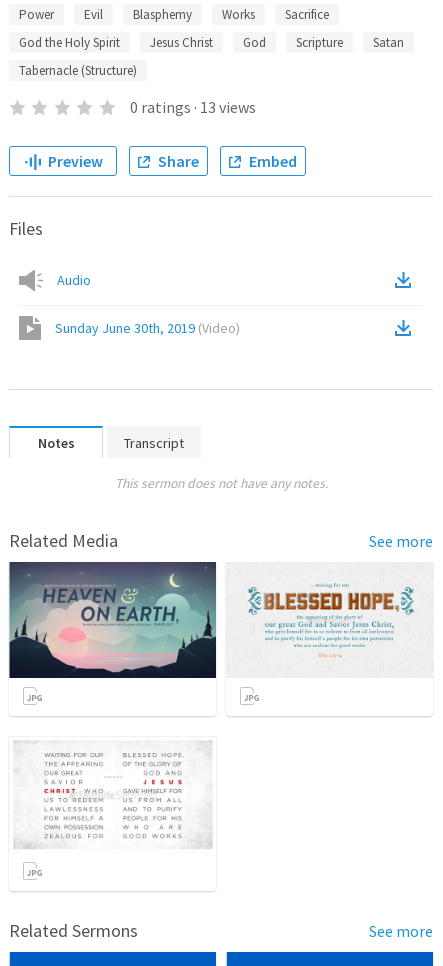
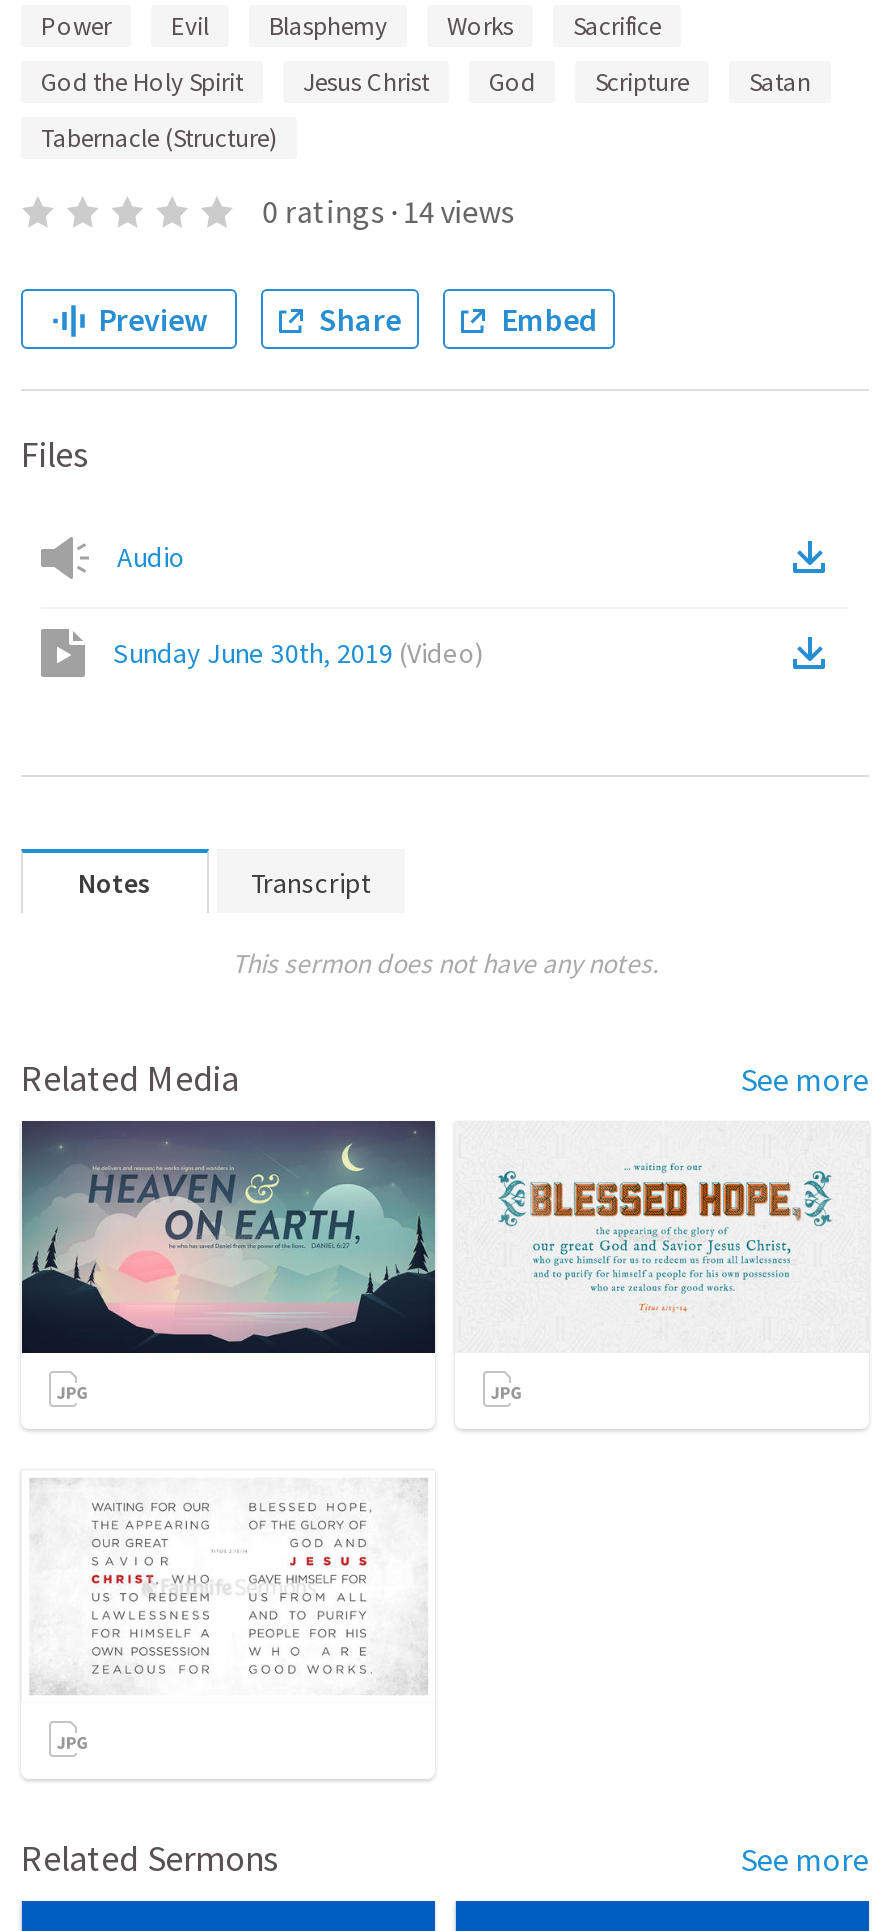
[130,97,256,117] 0 ratings · 13 views -> [262,191,514,231] 0 ratings · 14 views

